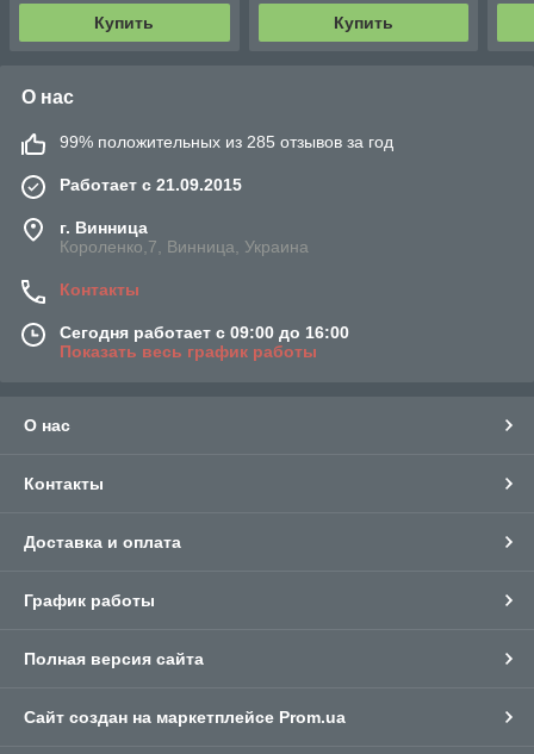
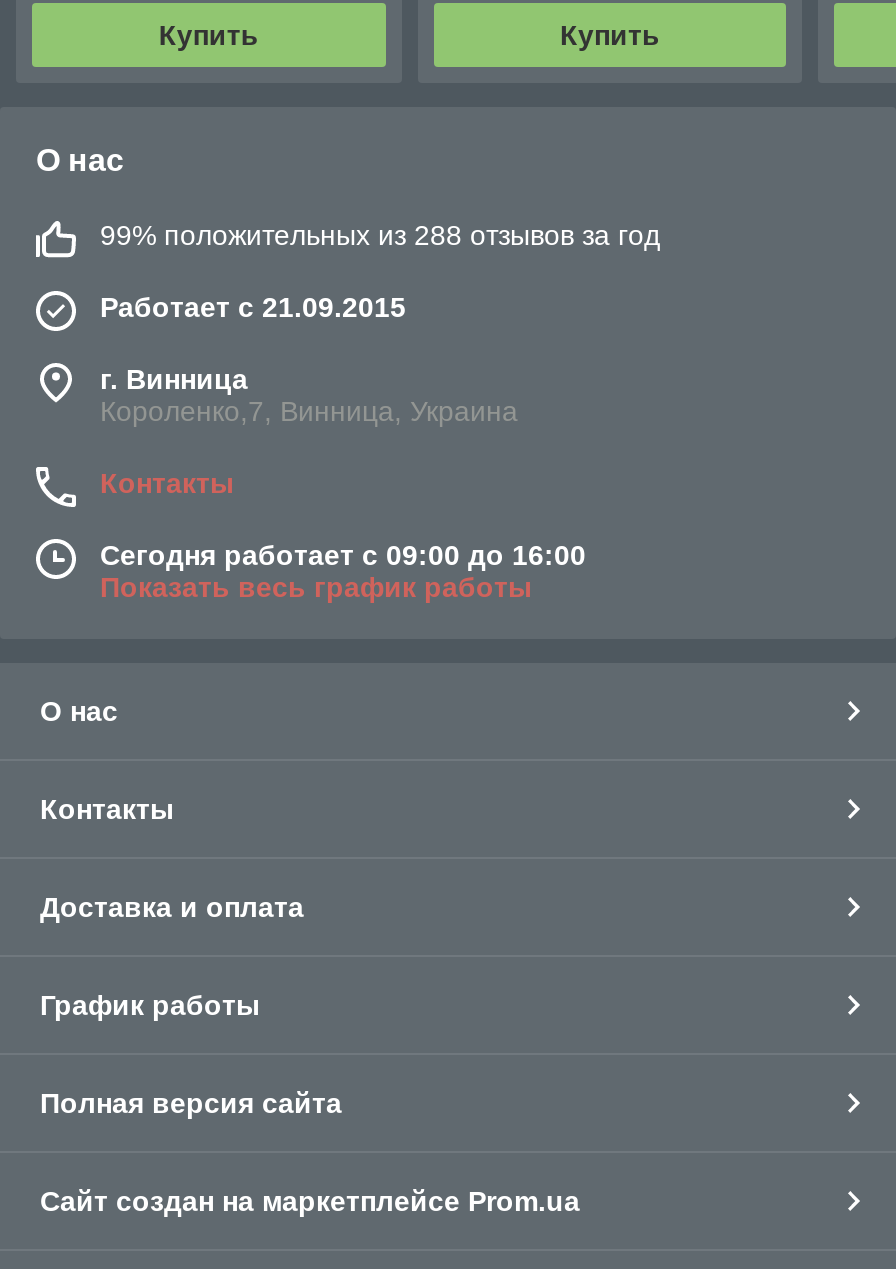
[60,133,393,152] 99% положительных из 285 отзывов за год -> [100,220,660,252] 99% положительных из 288 отзывов за год

